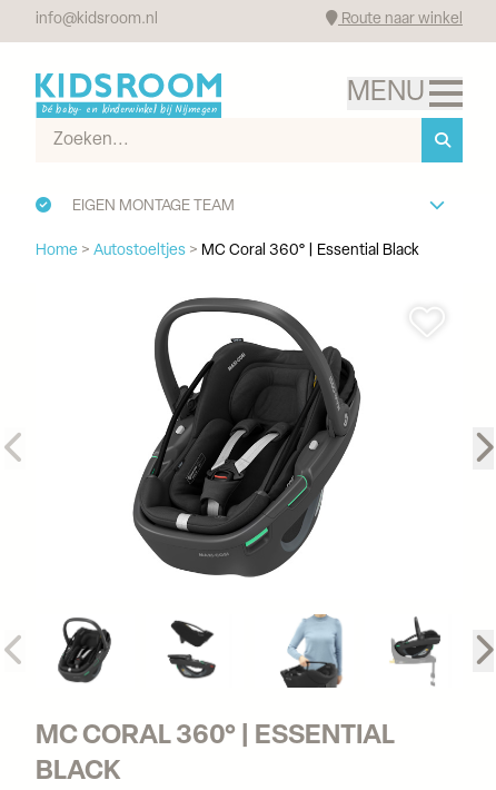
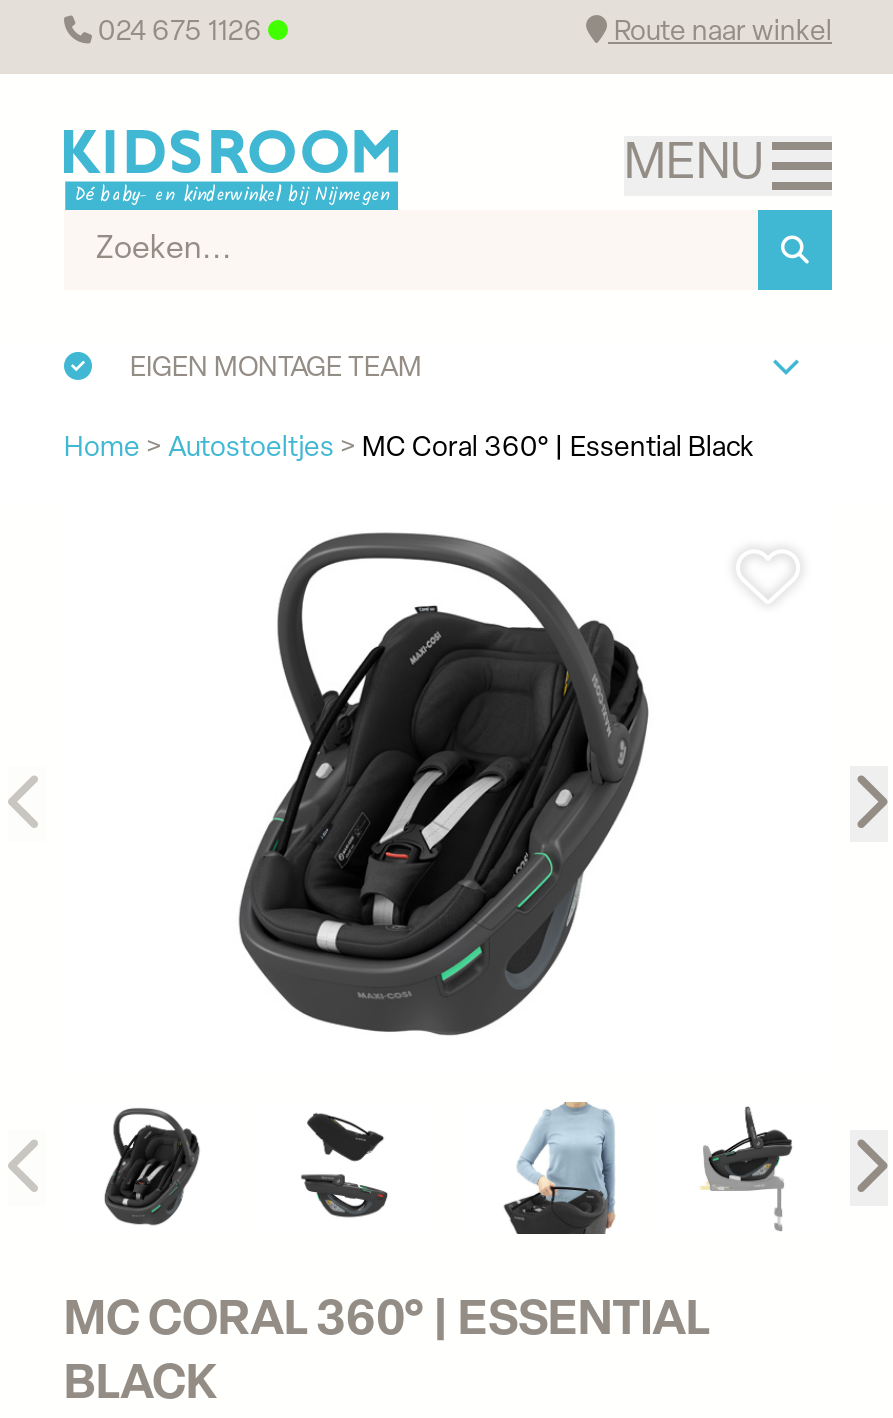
[36,11,158,28] info@kidsroom.nl -> [92,18,268,48] 024 675 1126

